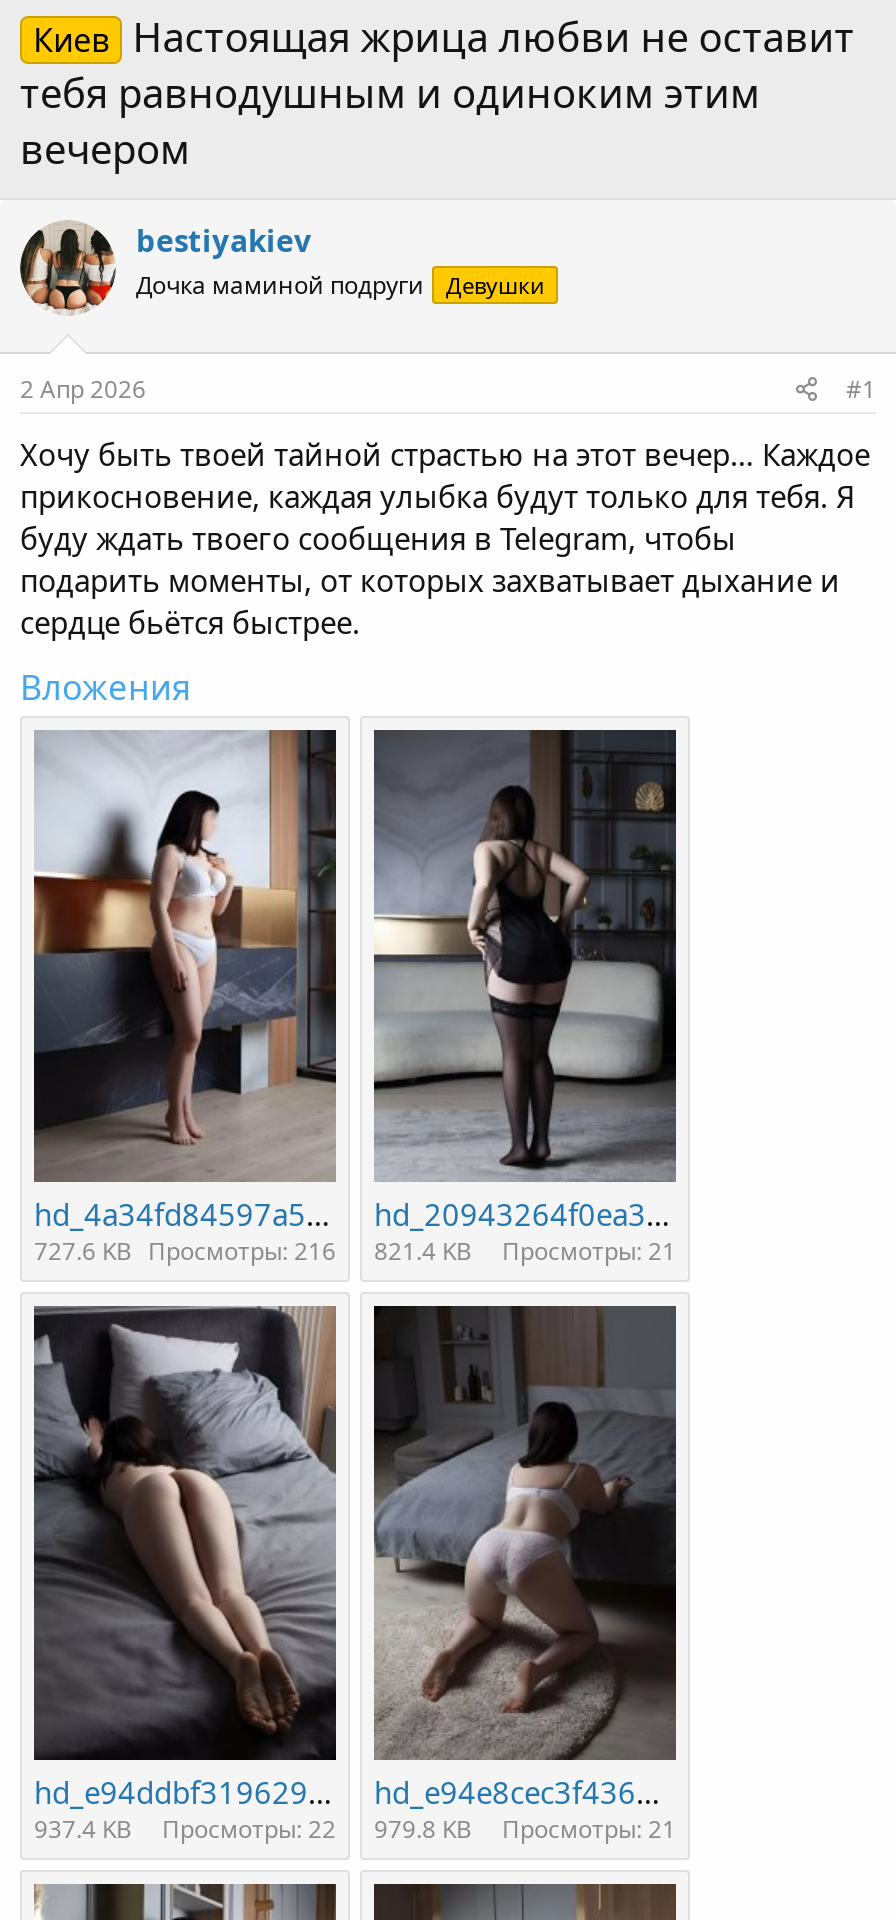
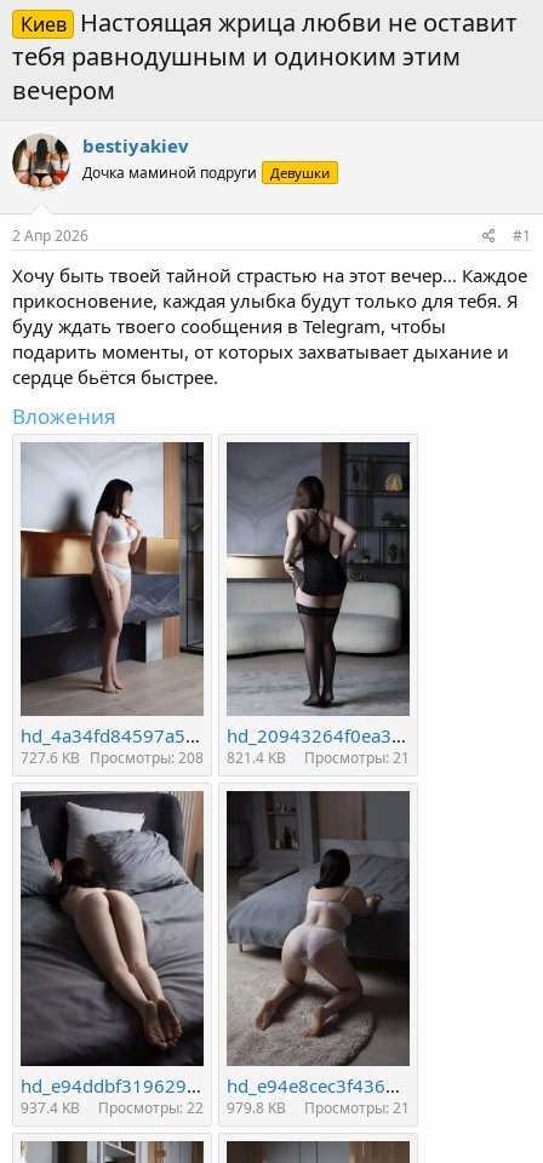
[34,1234,676,1268] 727.6 KB Просмотры: 216 821.4 KB Просмотры: 21 -> [21,747,410,768] 727.6 KB Просмотры: 208 821.4 KB Просмотры: 21

